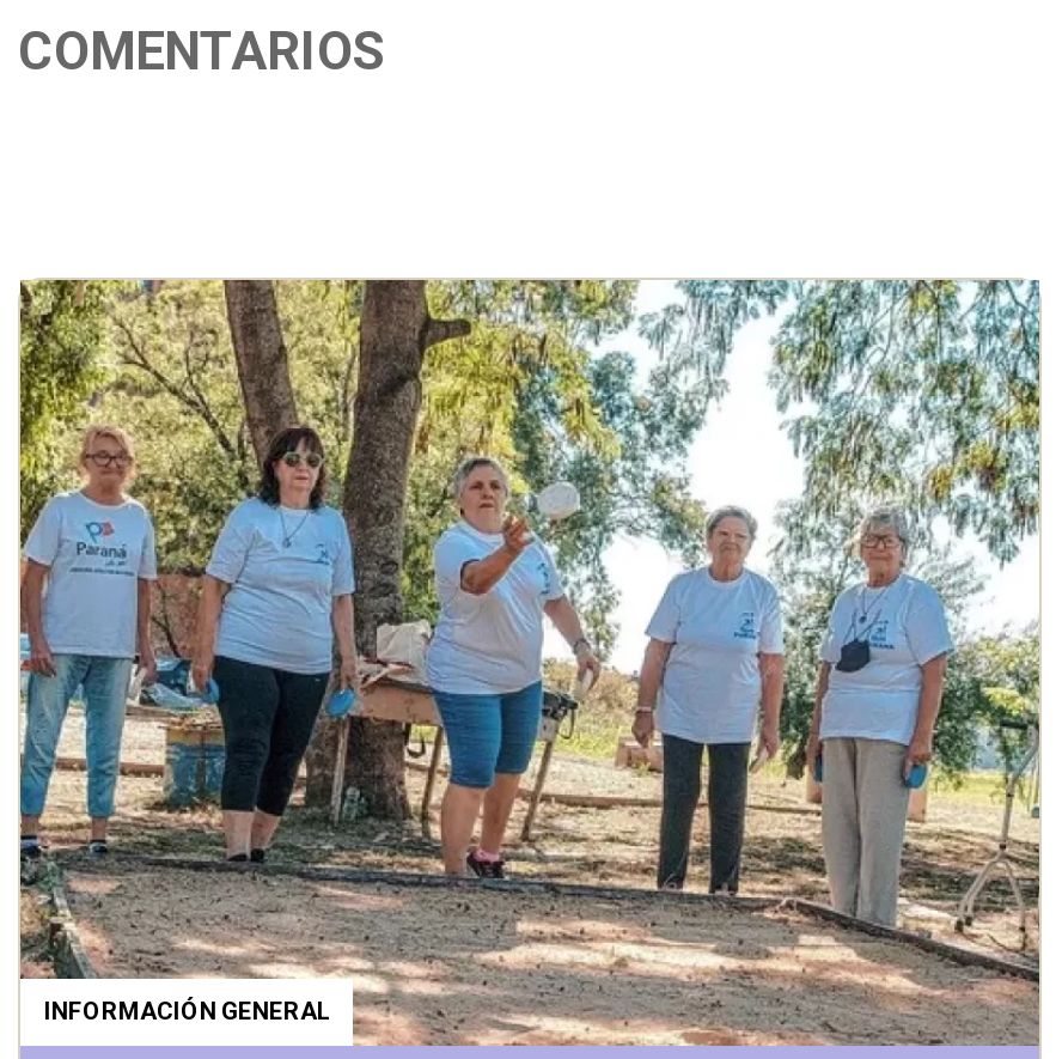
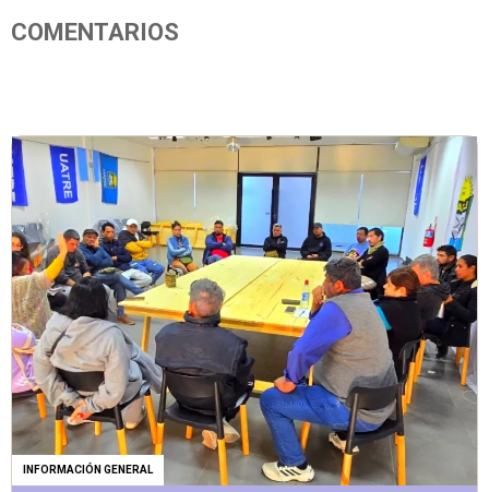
[18,278,1042,1046] [image] -> [11,135,478,487] [image]

